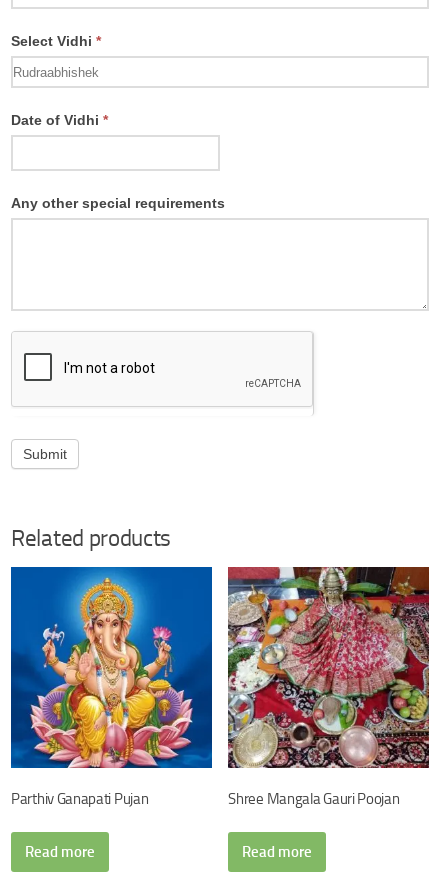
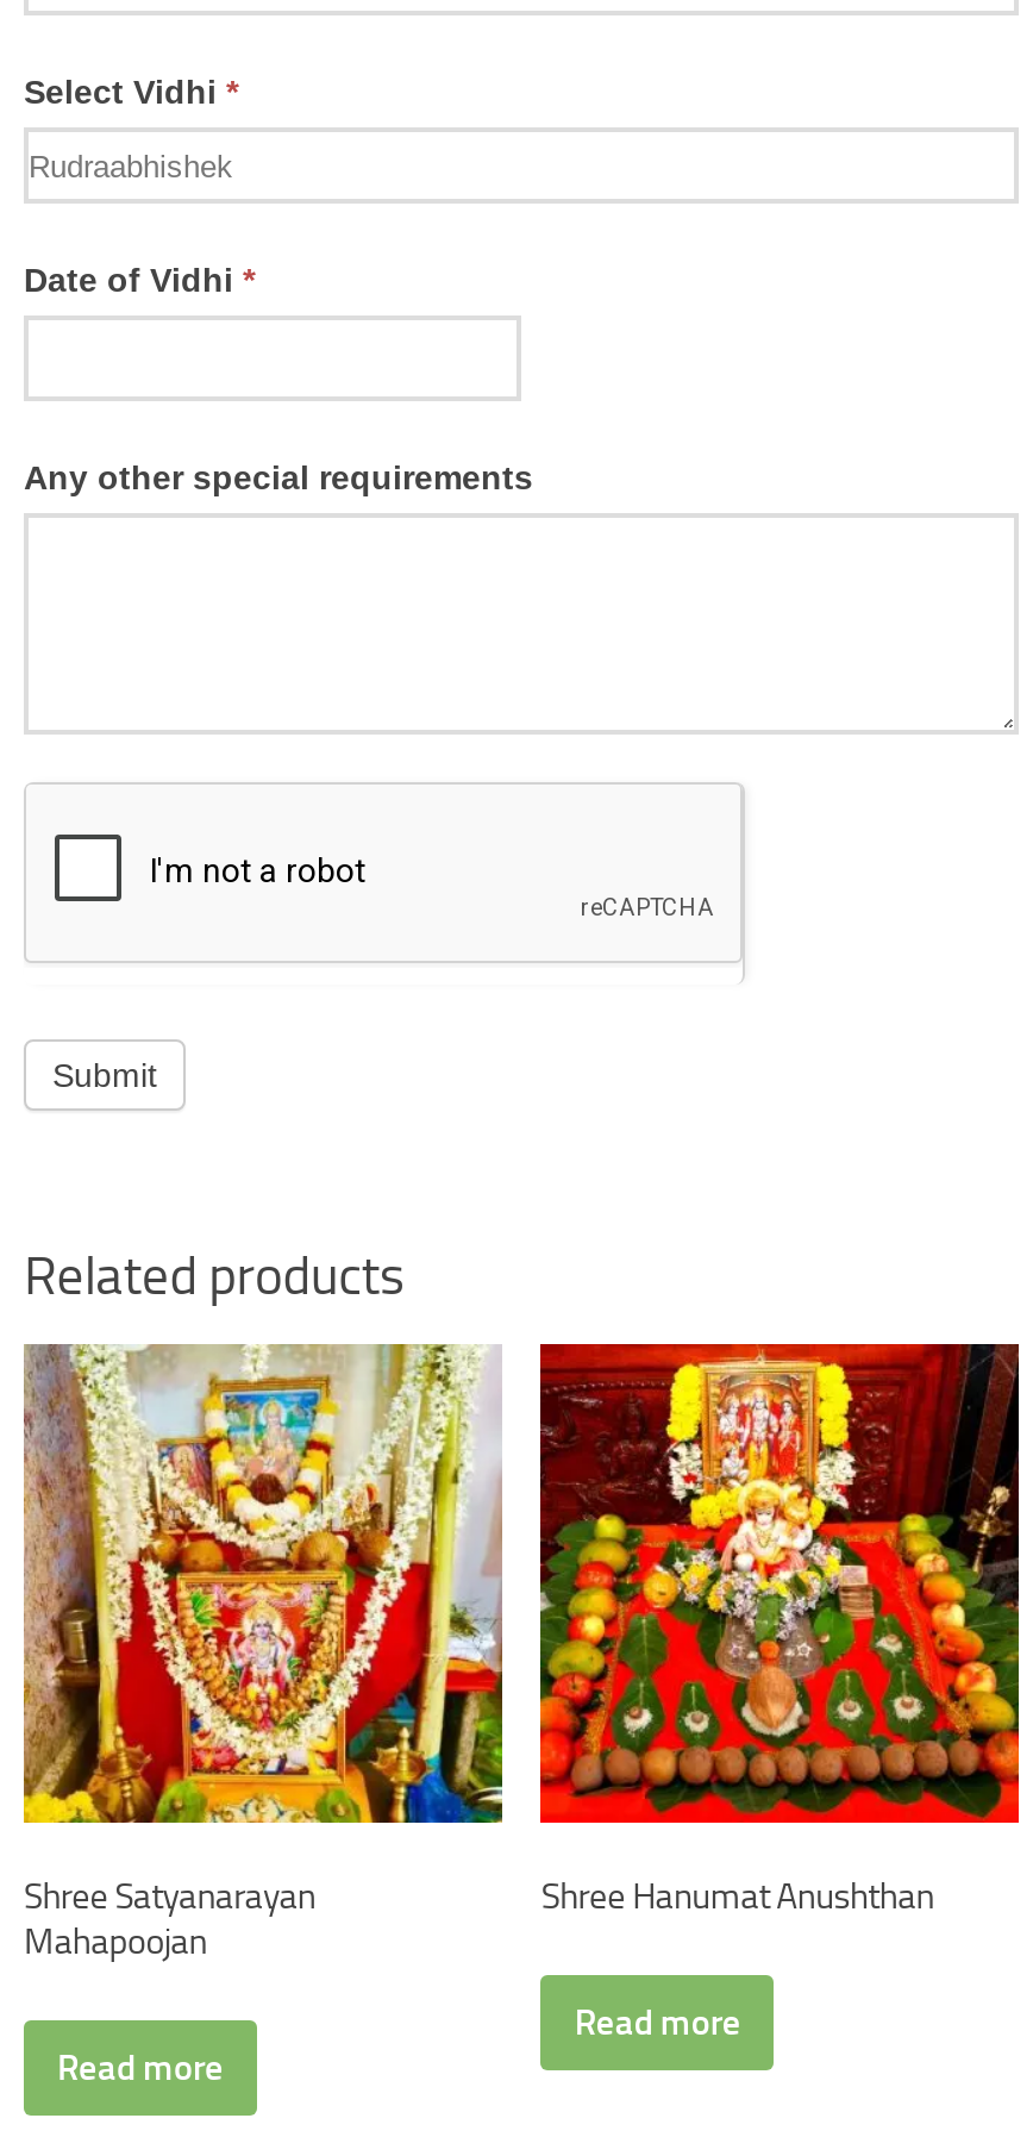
[10,566,213,808] [image] | Parthiv Ganapati Pujan -> [21,1342,505,1964] [image] | Shree Satyanarayan | Mahapoojan
[227,566,430,808] [image] | Shree Mangala Gauri Poojan -> [538,1342,1021,1919] [image] | Shree Hanumat Anushthan

